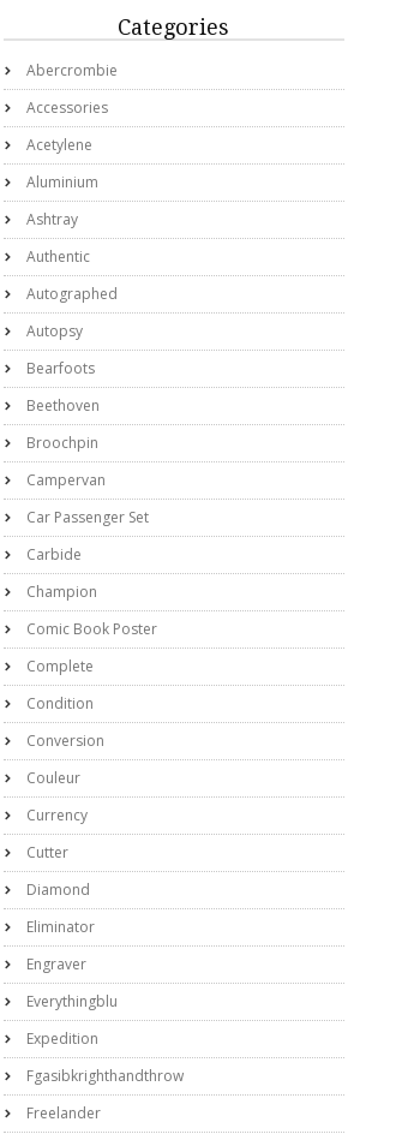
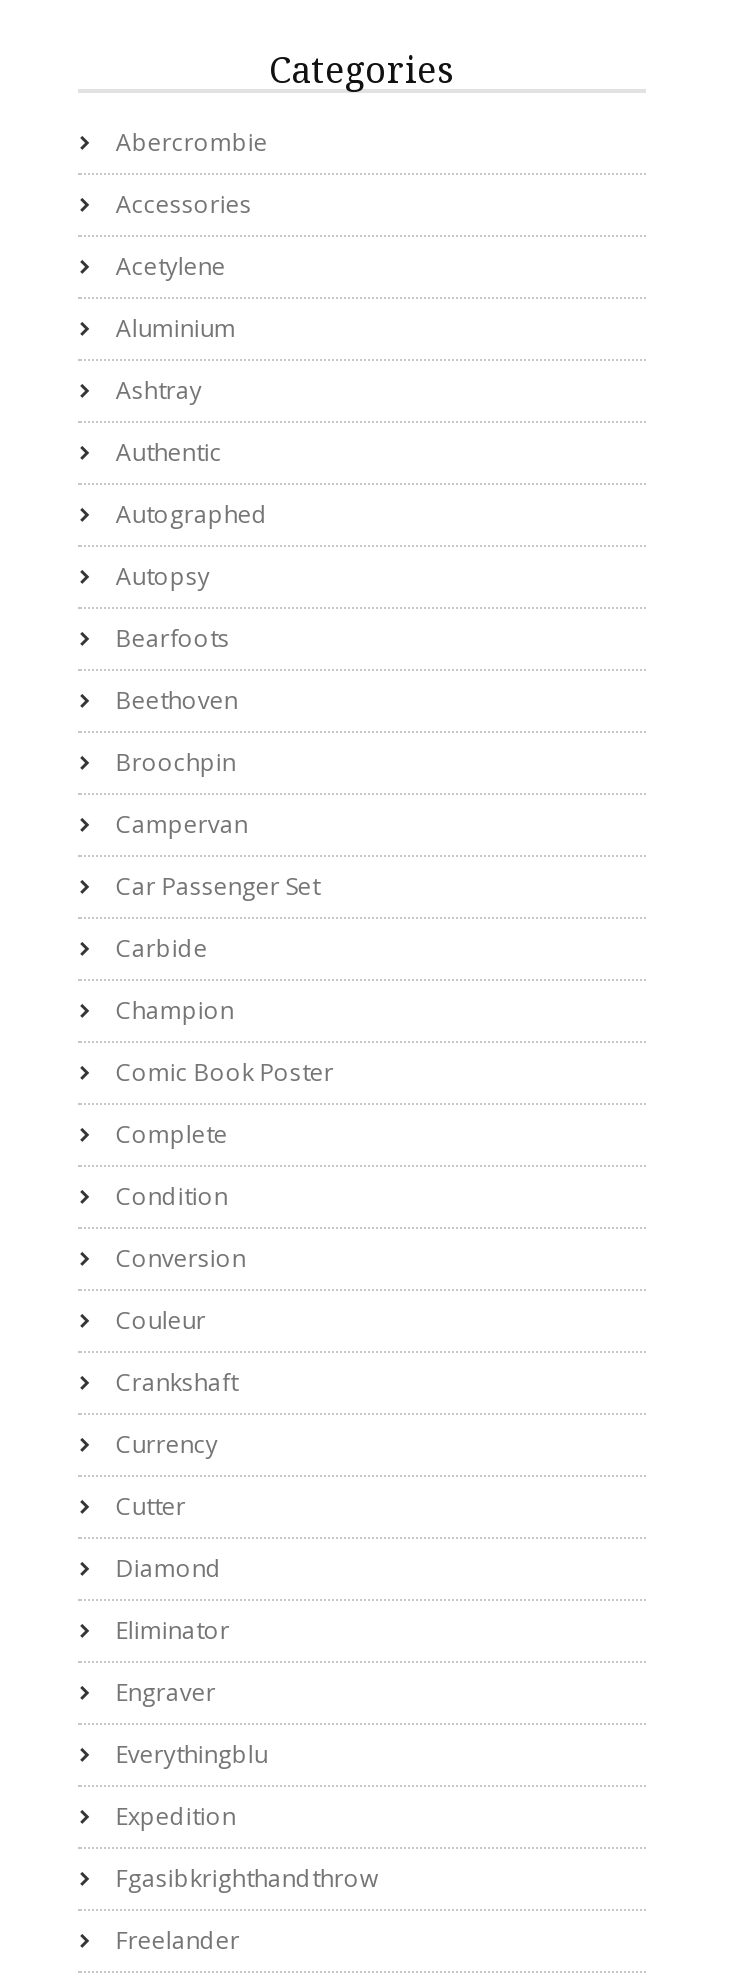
none -> [116,1364,238,1398] Crankshaft

